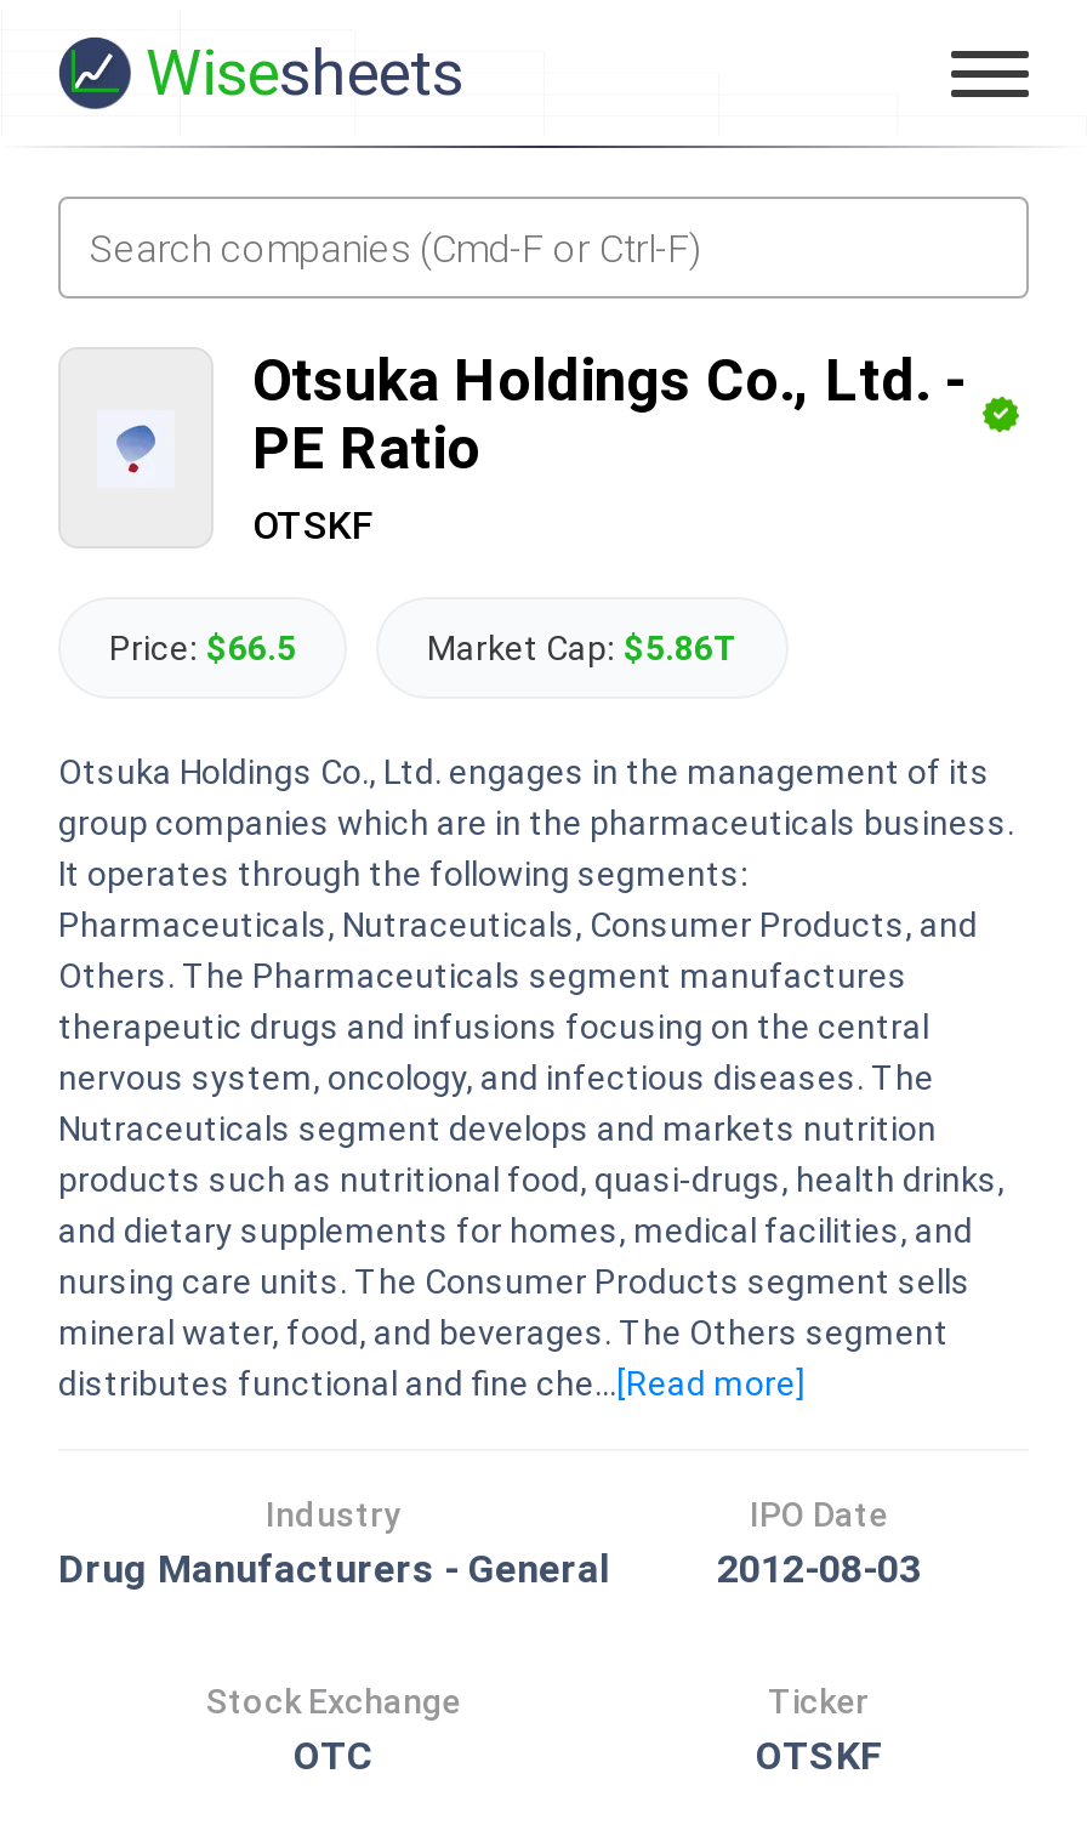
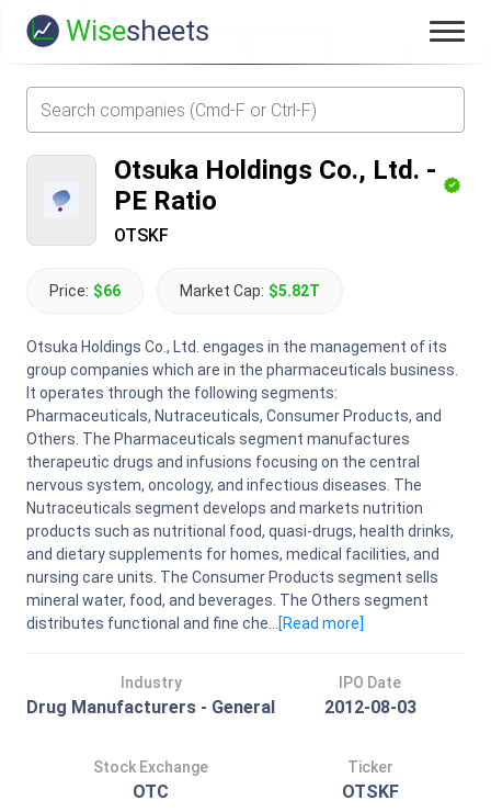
[109,629,296,667] Price: $66.5 -> [49,282,121,300] Price: $66
[427,629,738,667] Market Cap: $5.86T -> [180,282,320,300] Market Cap: $5.82T

